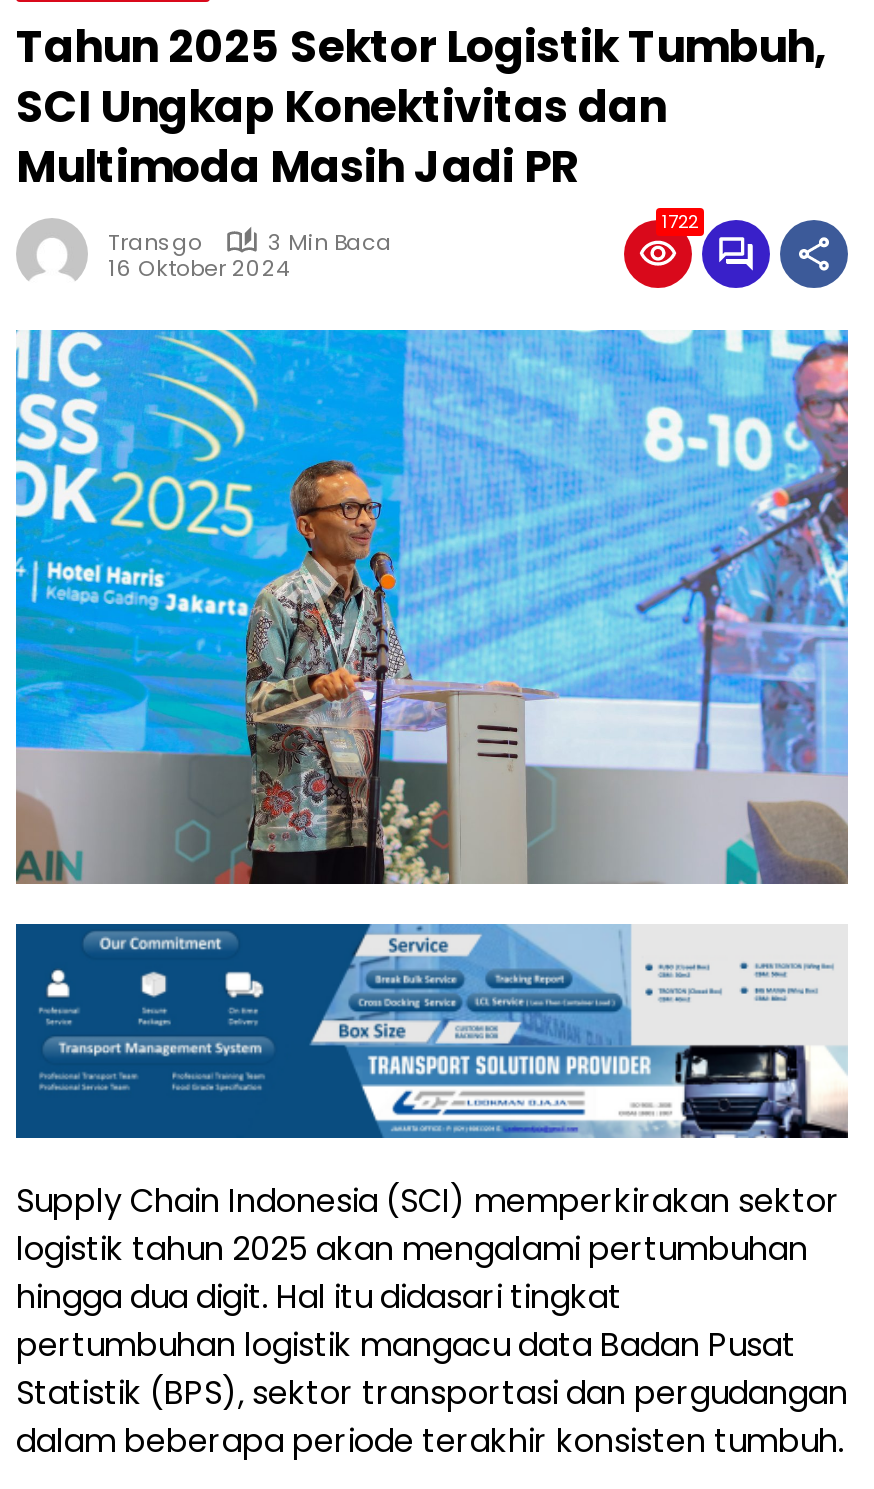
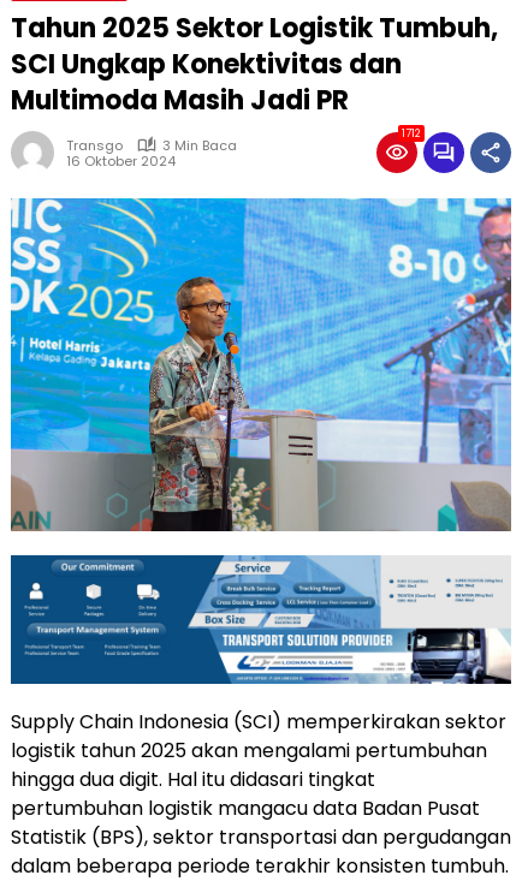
[662,209,698,233] 1722 -> [402,126,421,140] 1712

